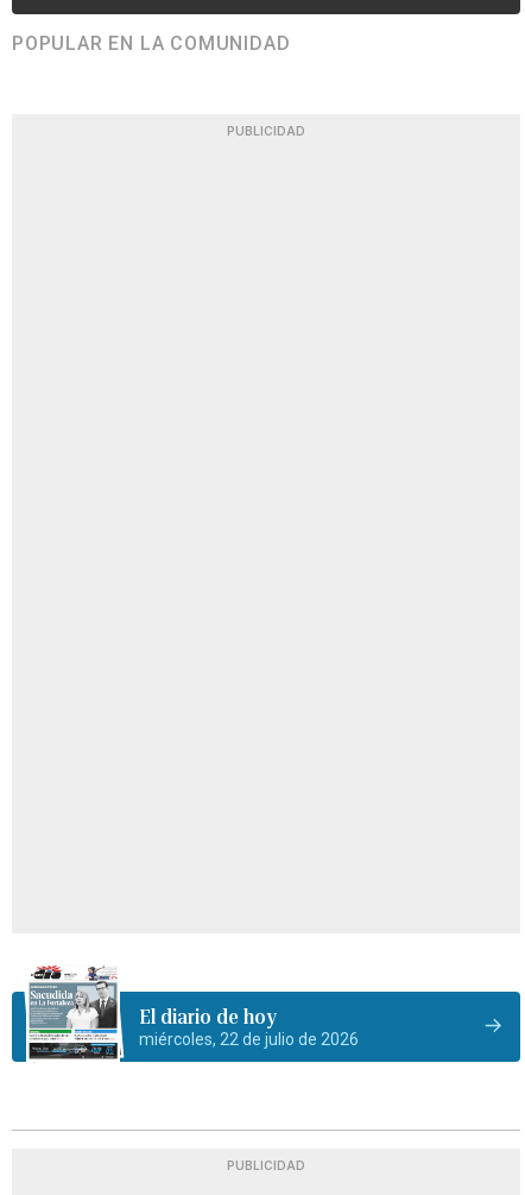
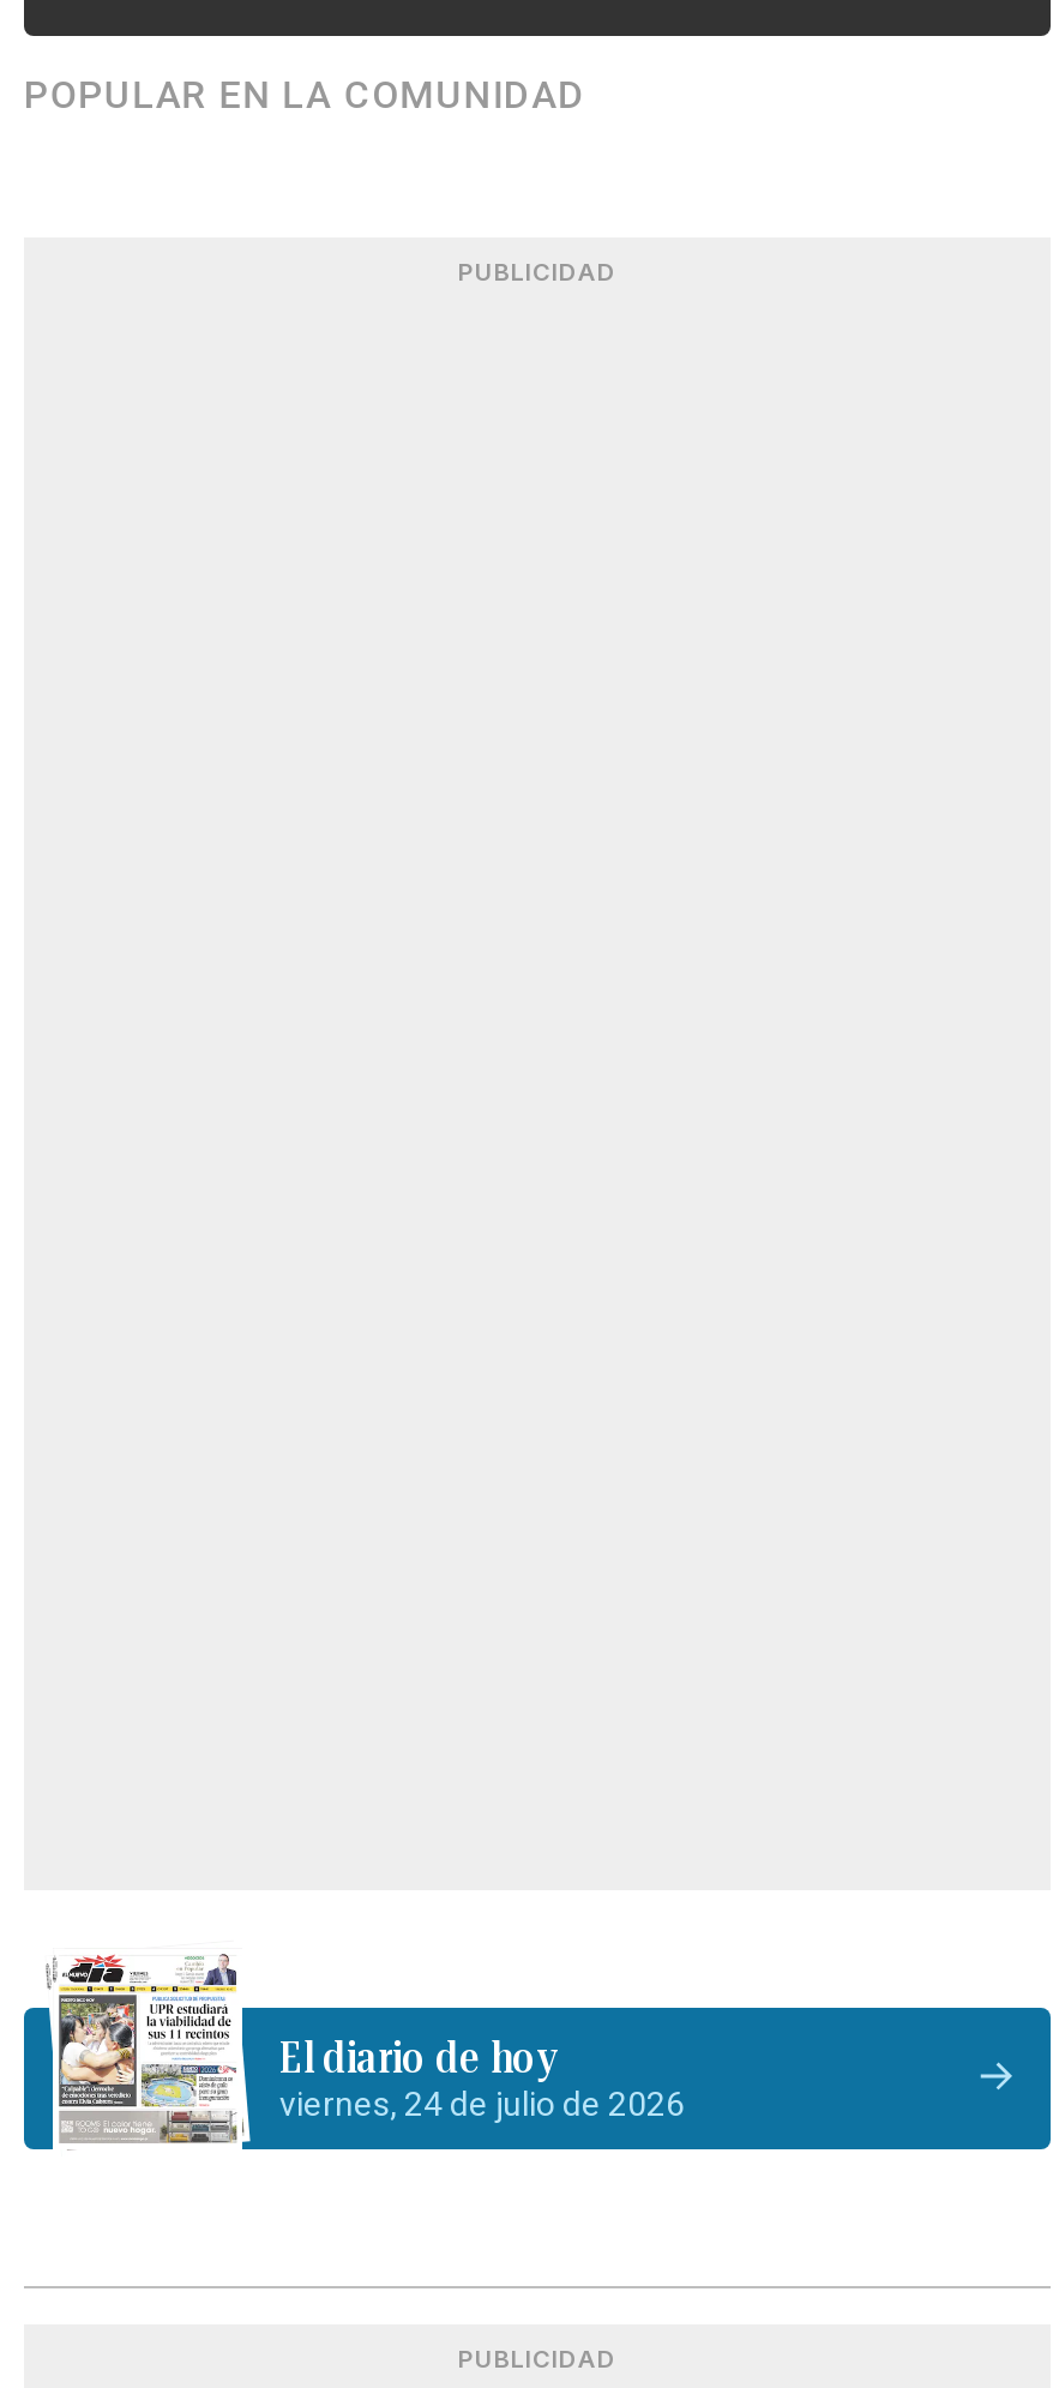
[24,966,358,1059] [image] | miércoles, 22 de julio de 2026 -> [46,1953,685,2145] [image] | viernes, 24 de julio de 2026

